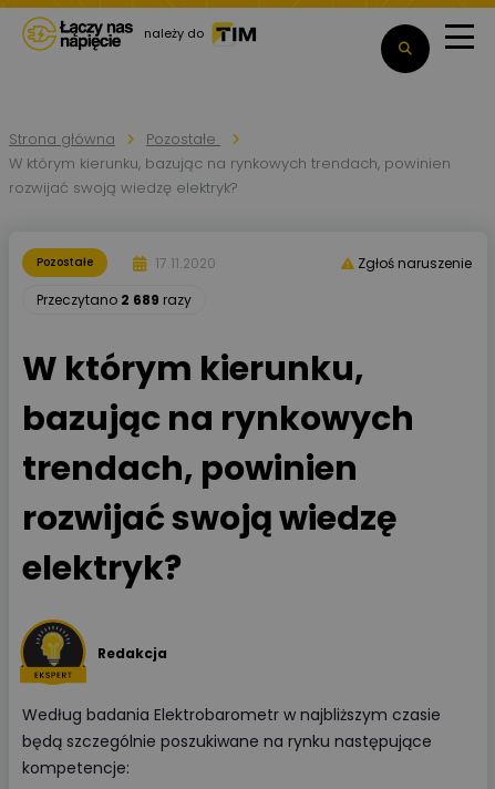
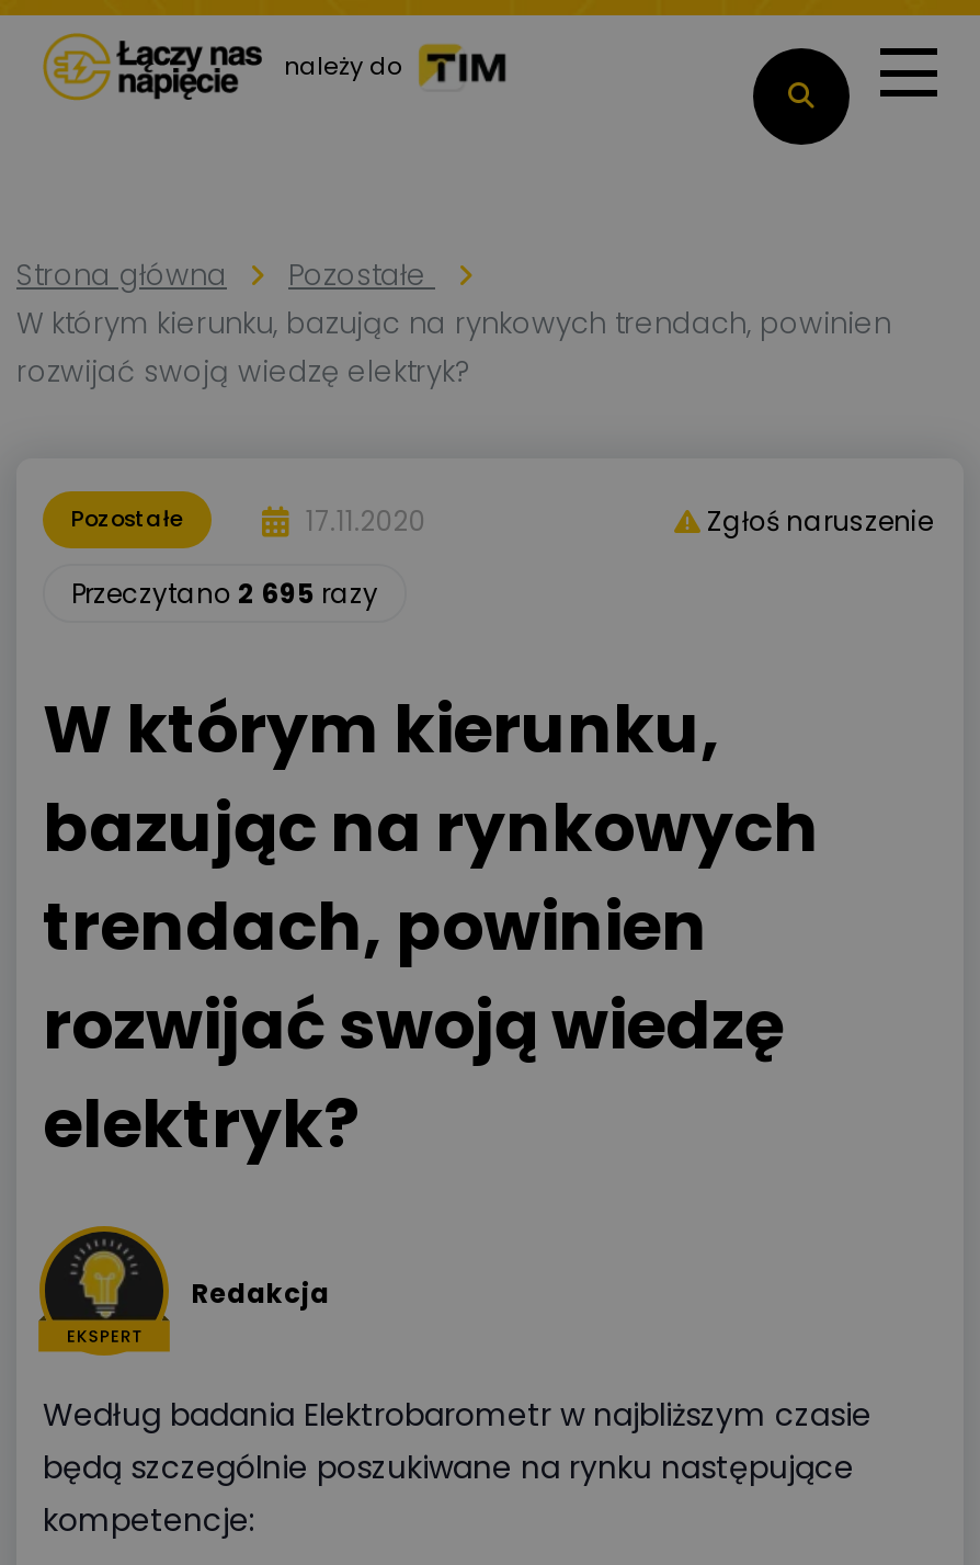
[37,290,192,309] Przeczytano 2 689 razy -> [71,575,378,612] Przeczytano 2 695 razy

